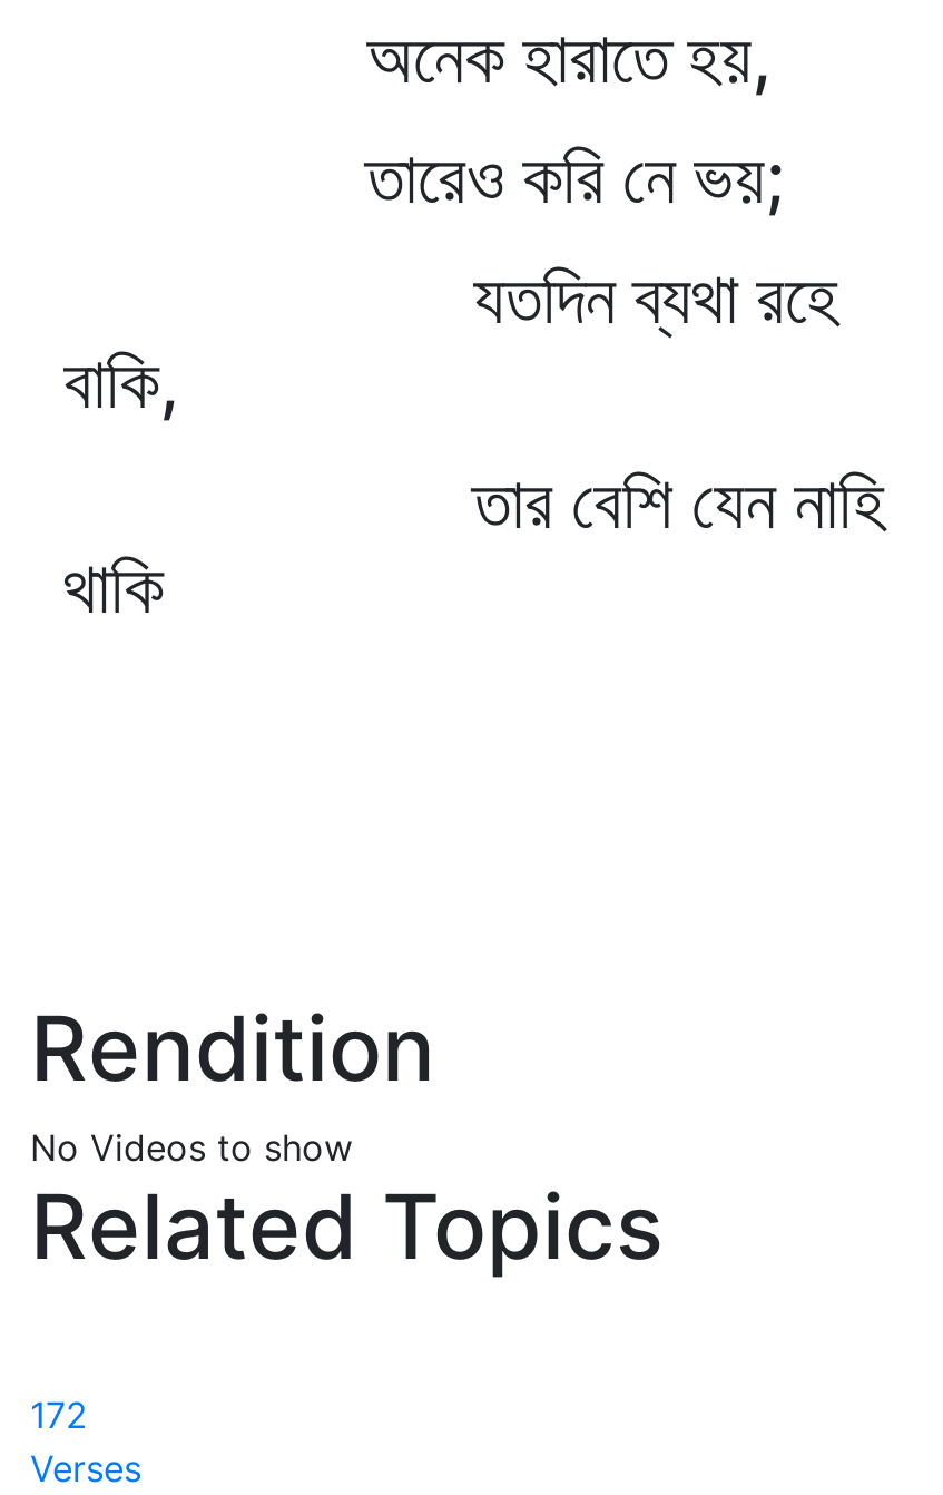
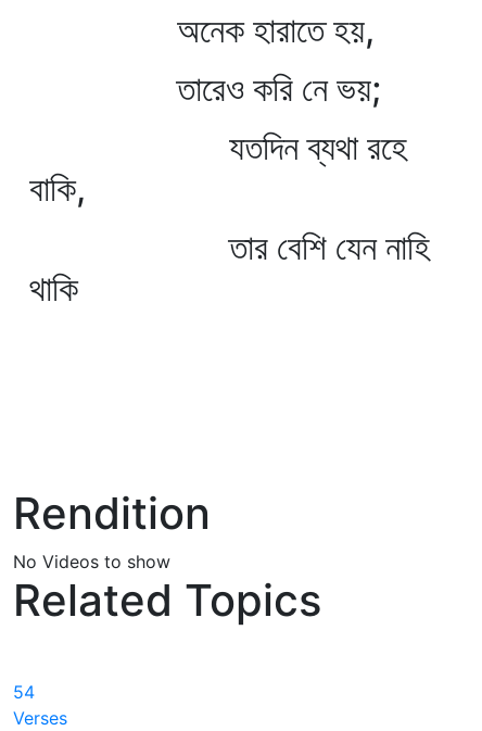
[30,1393,88,1437] 172 -> [13,681,35,703] 54

